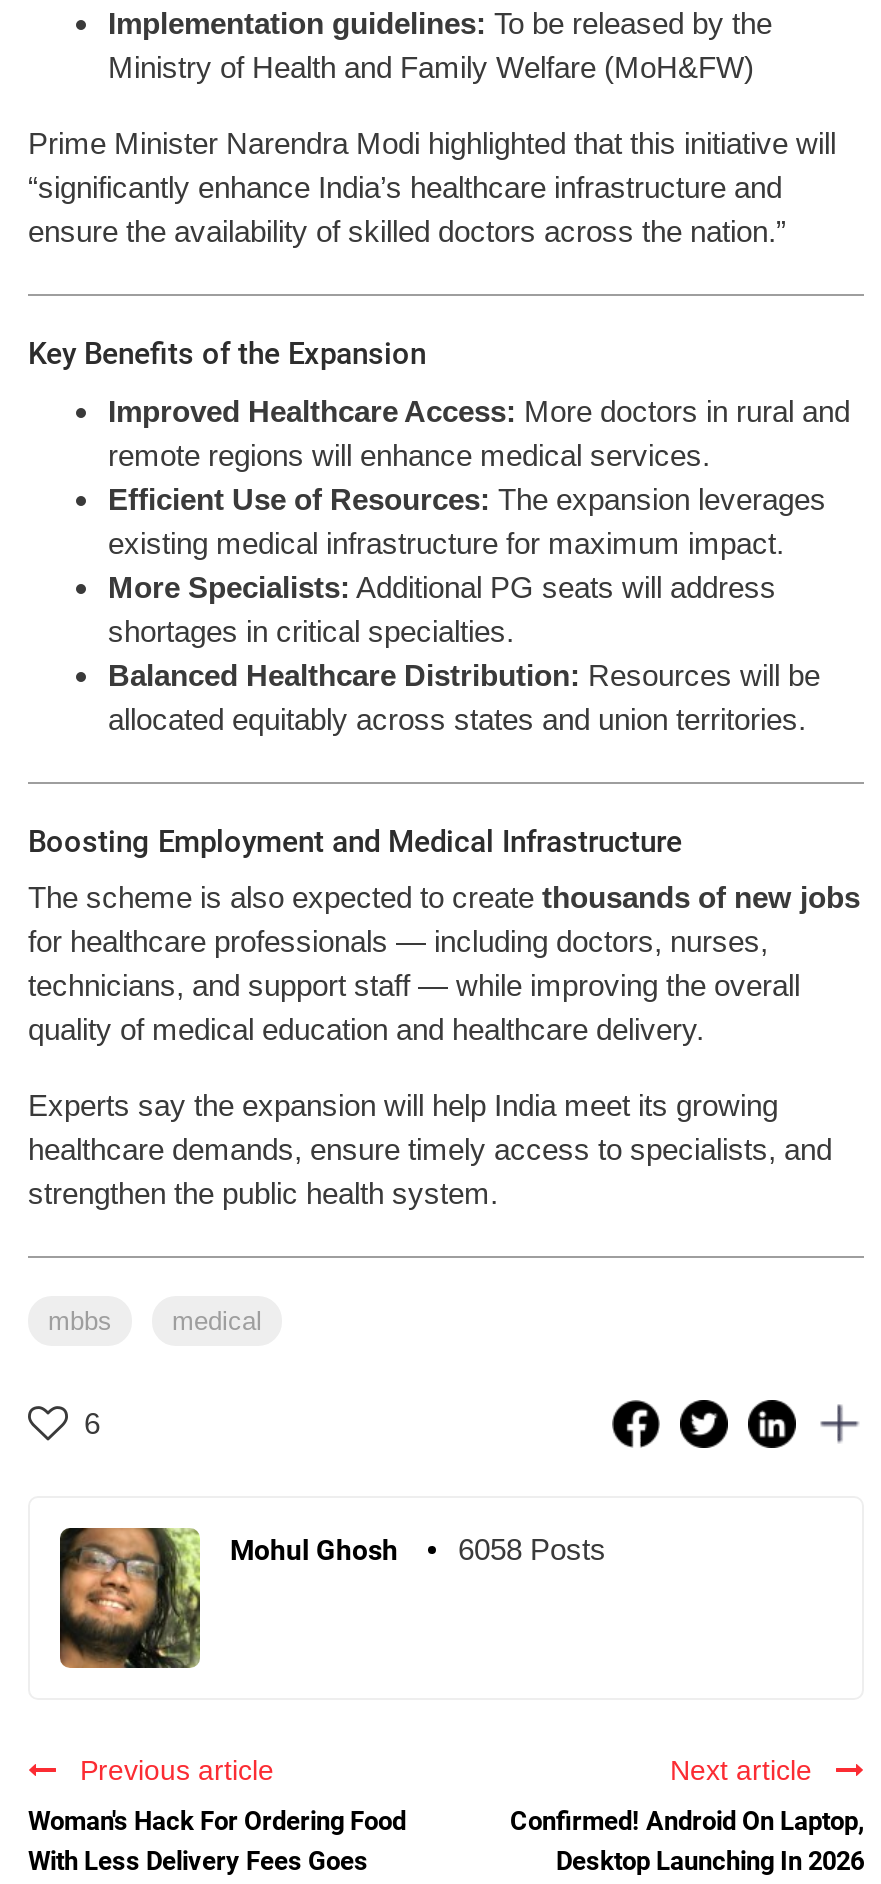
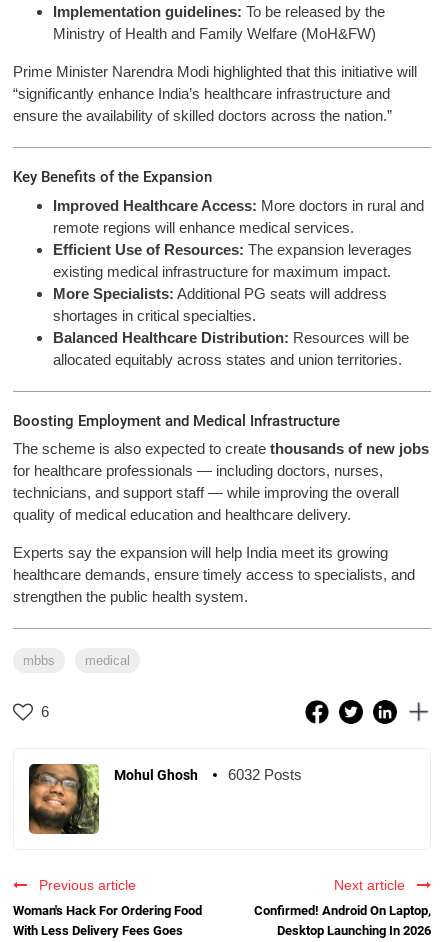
[230,1533,606,1567] Mohul Ghosh 6058 Posts -> [114,766,302,783] Mohul Ghosh 6032 Posts

